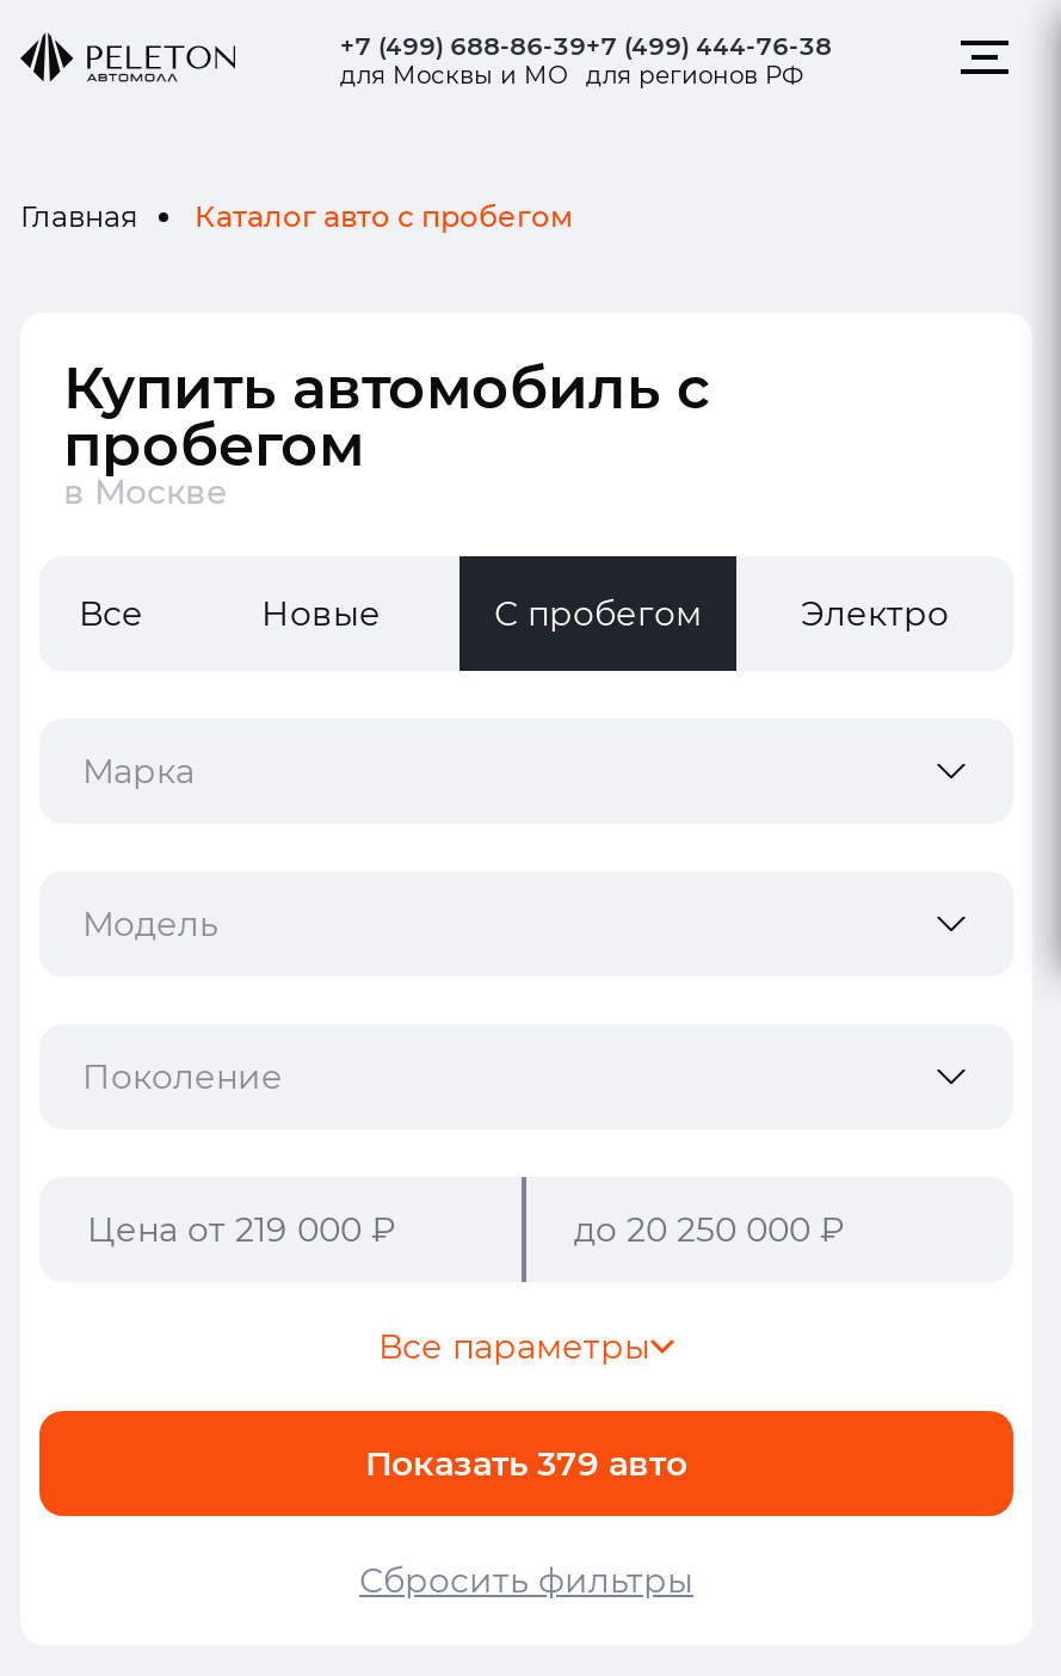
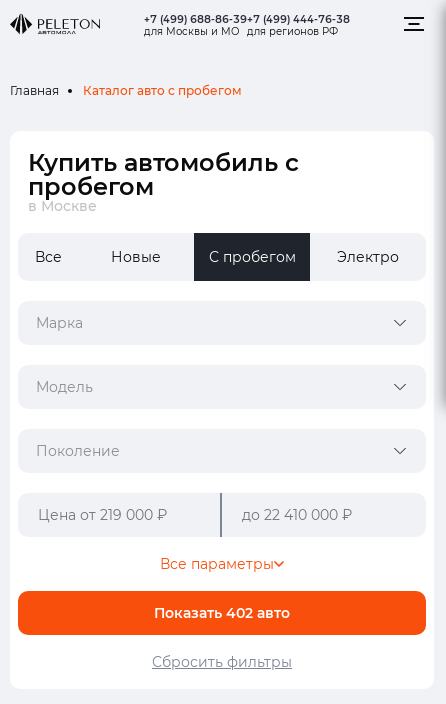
[365,1441,687,1484] Показать 379 авто -> [154,603,290,621] Показать 402 авто

